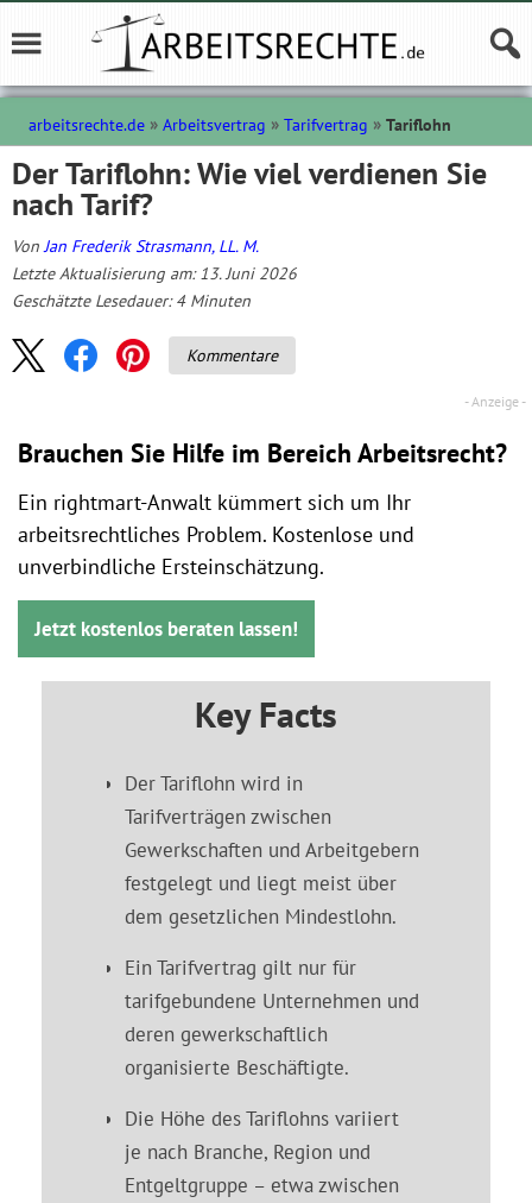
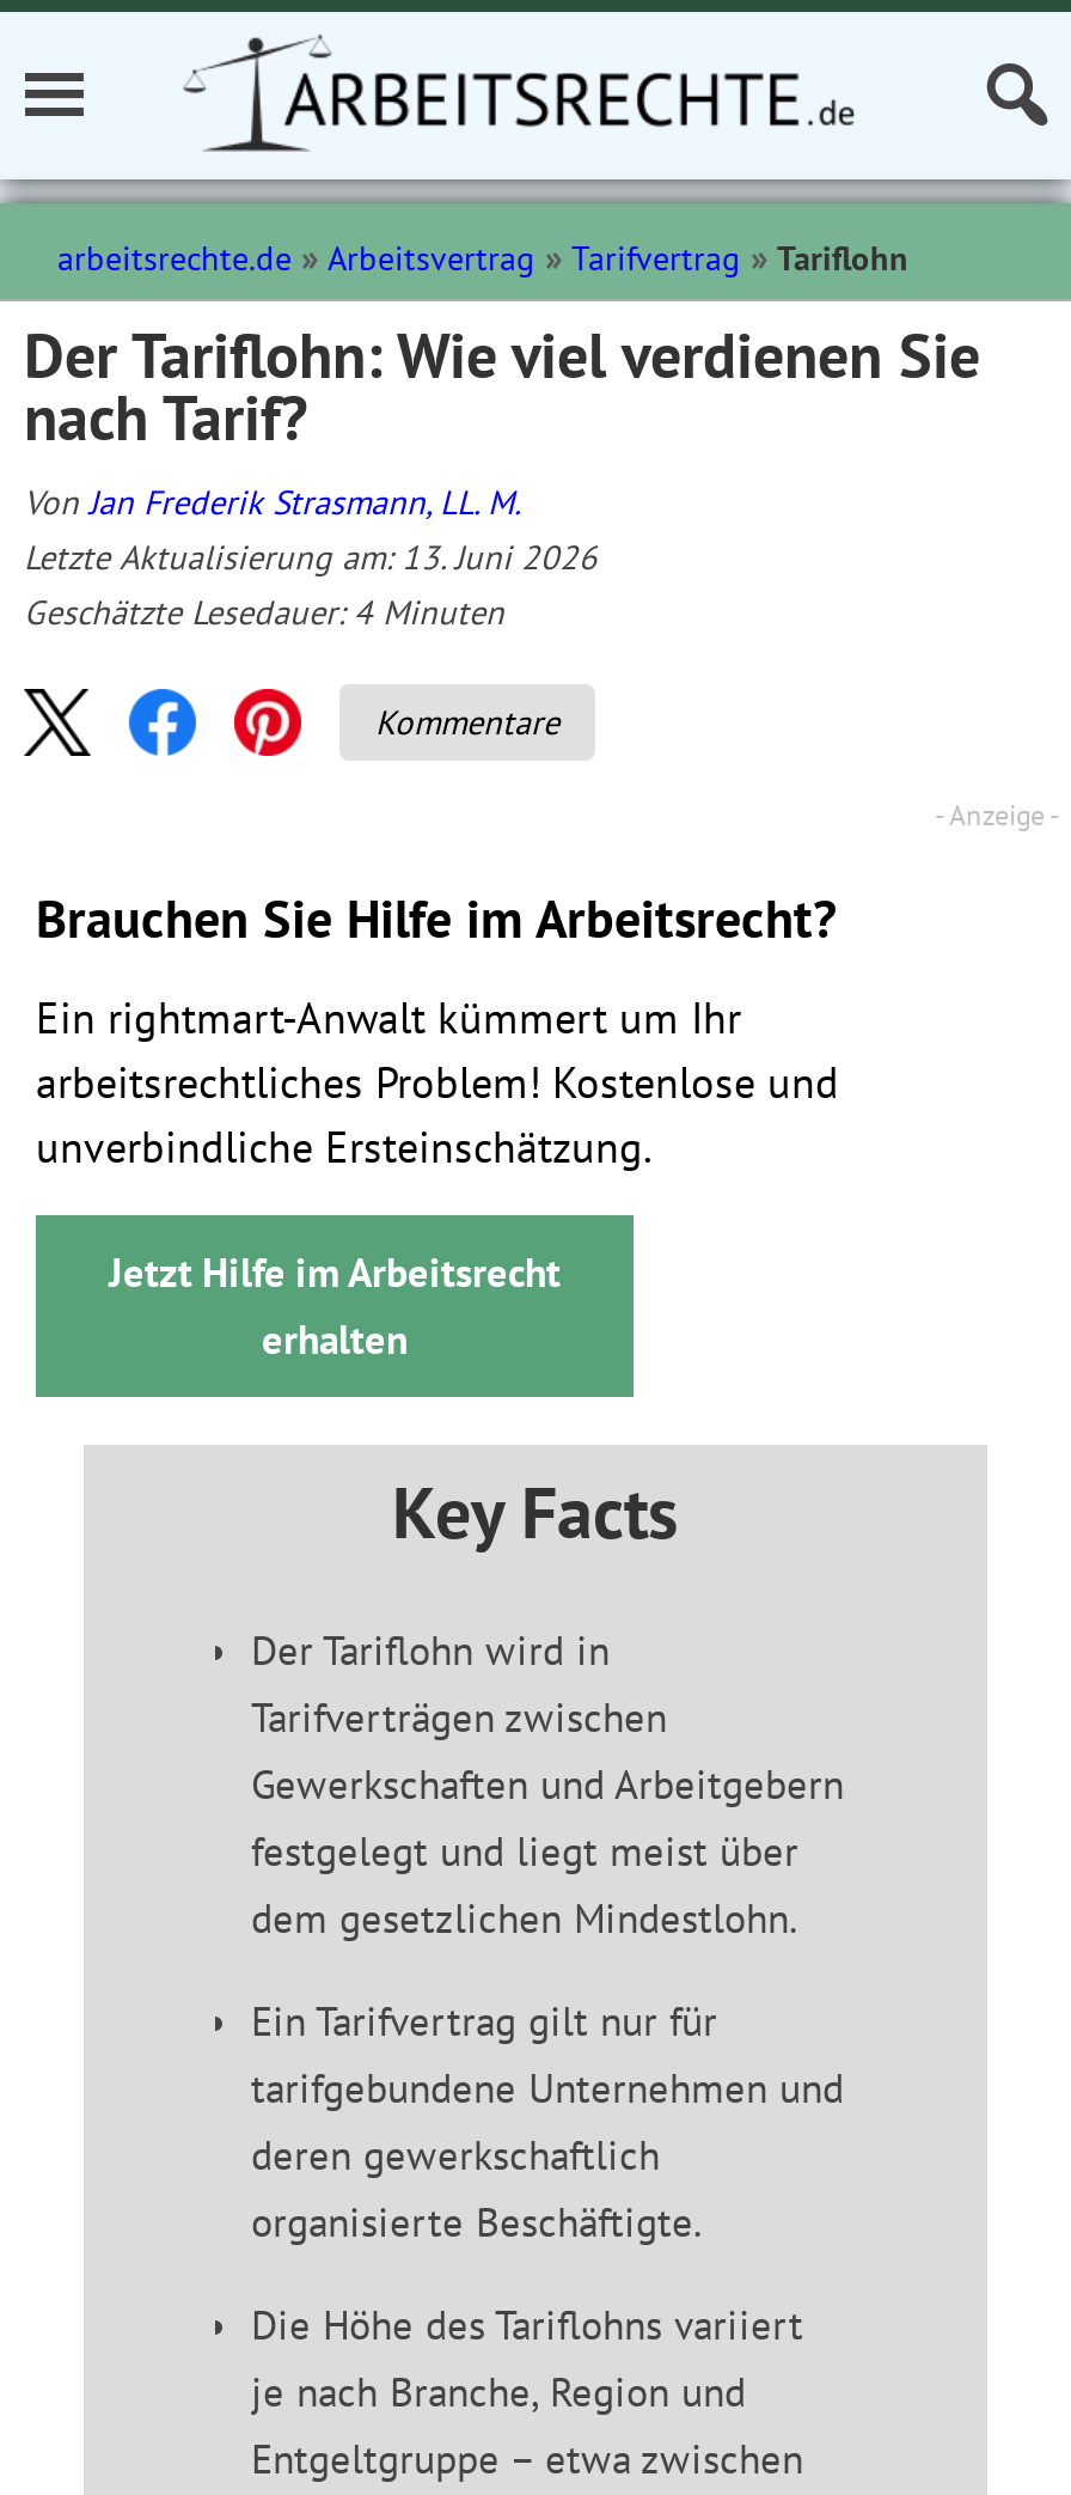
[18,436,507,470] Brauchen Sie Hilfe im Bereich Arbeitsrecht? -> [36,885,837,952] Brauchen Sie Hilfe im Arbeitsrecht?
[18,489,414,548] Ein rightmart-Anwalt kümmert sich um Ihr | arbeitsrechtliches Problem. Kostenlose und -> [36,991,839,1110] Ein rightmart-Anwalt kümmert um Ihr | arbeitsrechtliches Problem! Kostenlose und
[34,616,298,642] Jetzt kostenlos beraten lassen! -> [109,1247,561,1366] Jetzt Hilfe im Arbeitsrecht | erhalten

